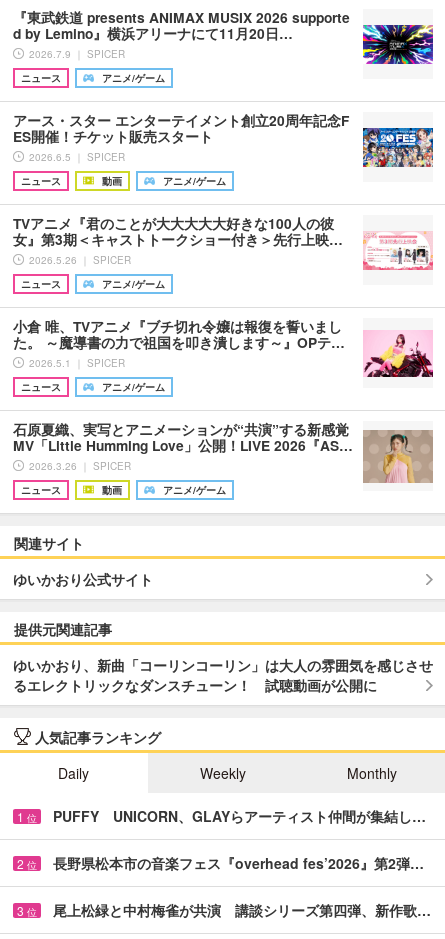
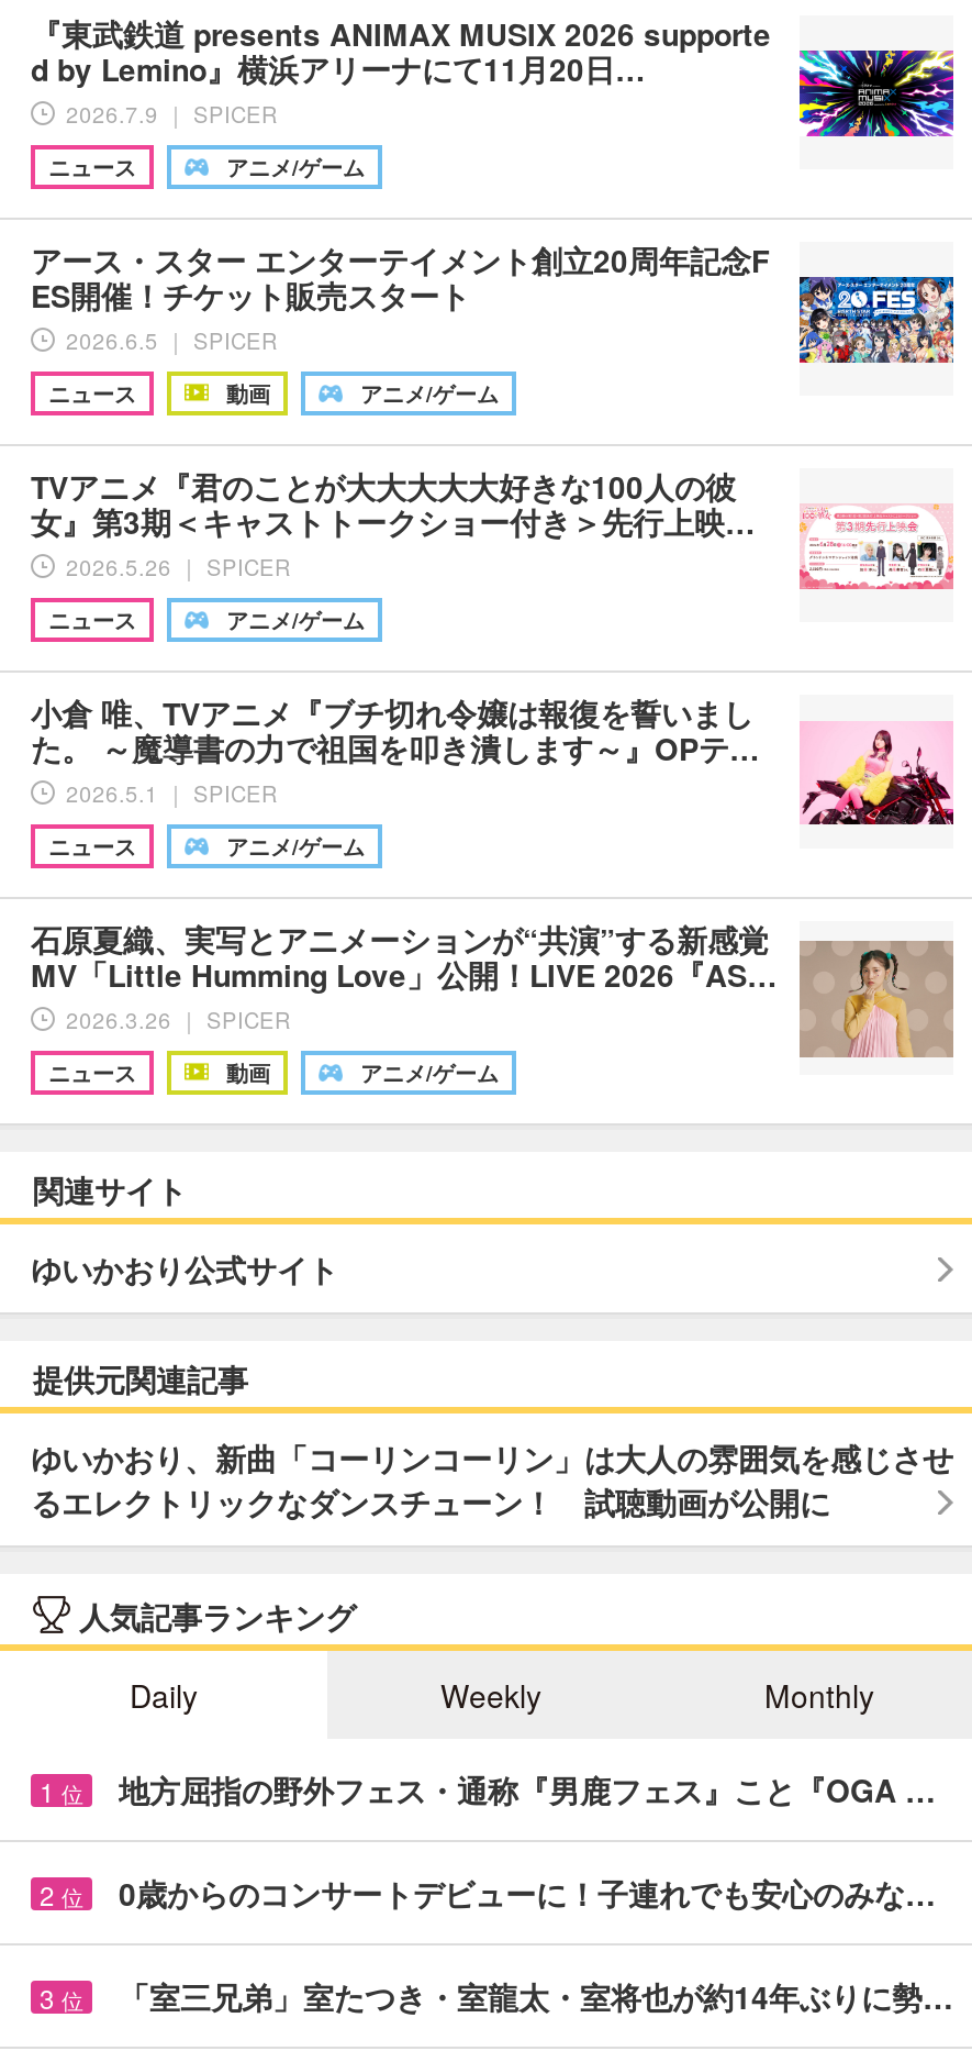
[53,806,426,826] PUFFY UNICORN、GLAYらアーティスト仲間が集結し… -> [119,1767,936,1811] 地方屈指の野外フェス・通称『男鹿フェス』こと『OGA …
[53,853,424,873] 長野県松本市の音楽フェス『overhead fes’2026』第2弾… -> [119,1870,936,1914] 0歳からのコンサートデビューに！子連れでも安心のみな…
[53,900,431,920] 尾上松緑と中村梅雀が共演 講談シリーズ第四弾、新作歌… -> [119,1974,953,2018] 「室三兄弟」室たつき・室龍太・室将也が約14年ぶりに勢…

